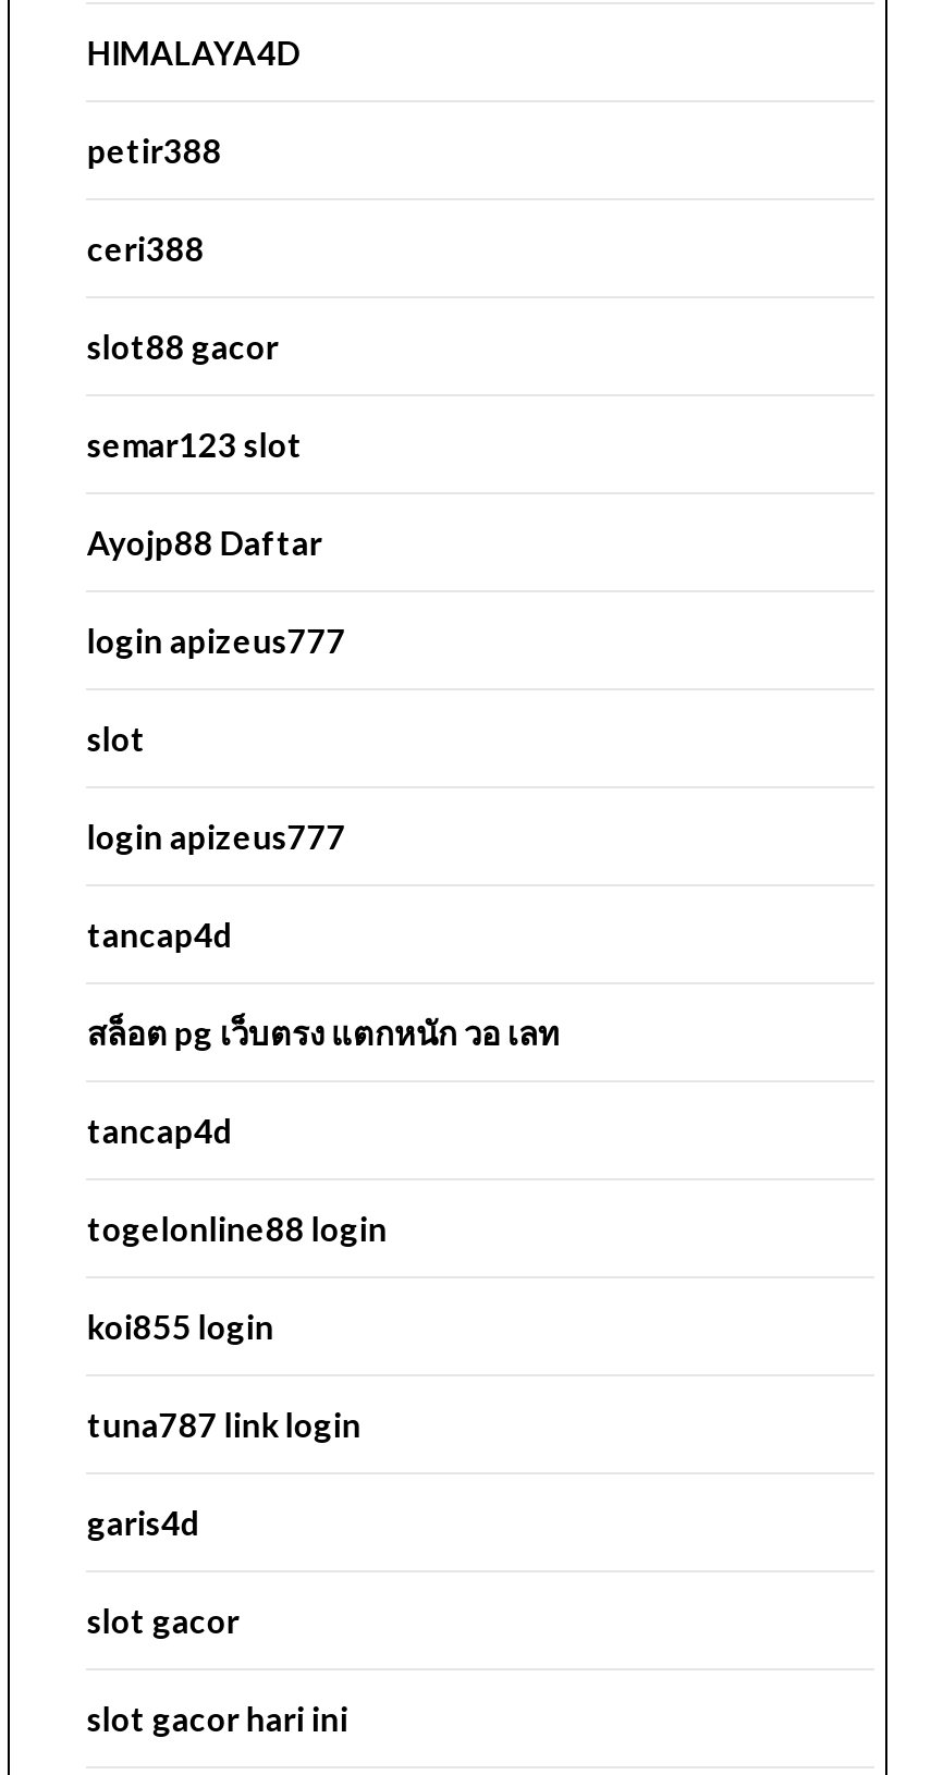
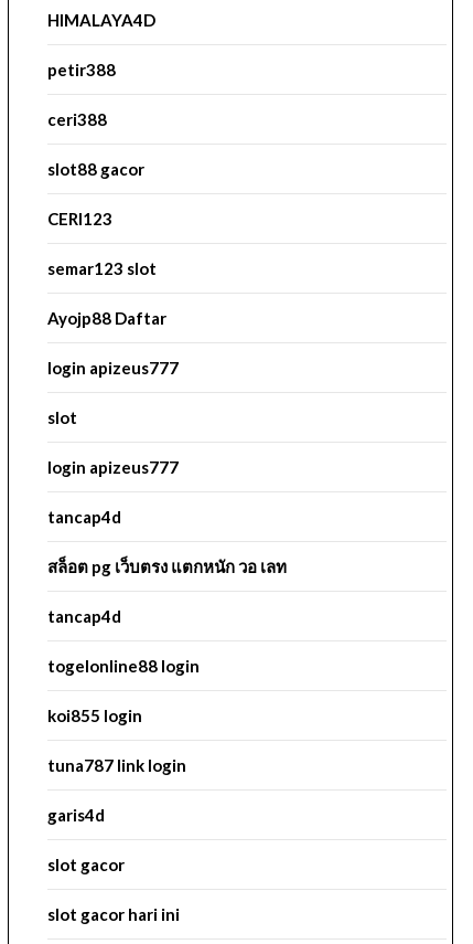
none -> [48,209,113,229] CERI123

